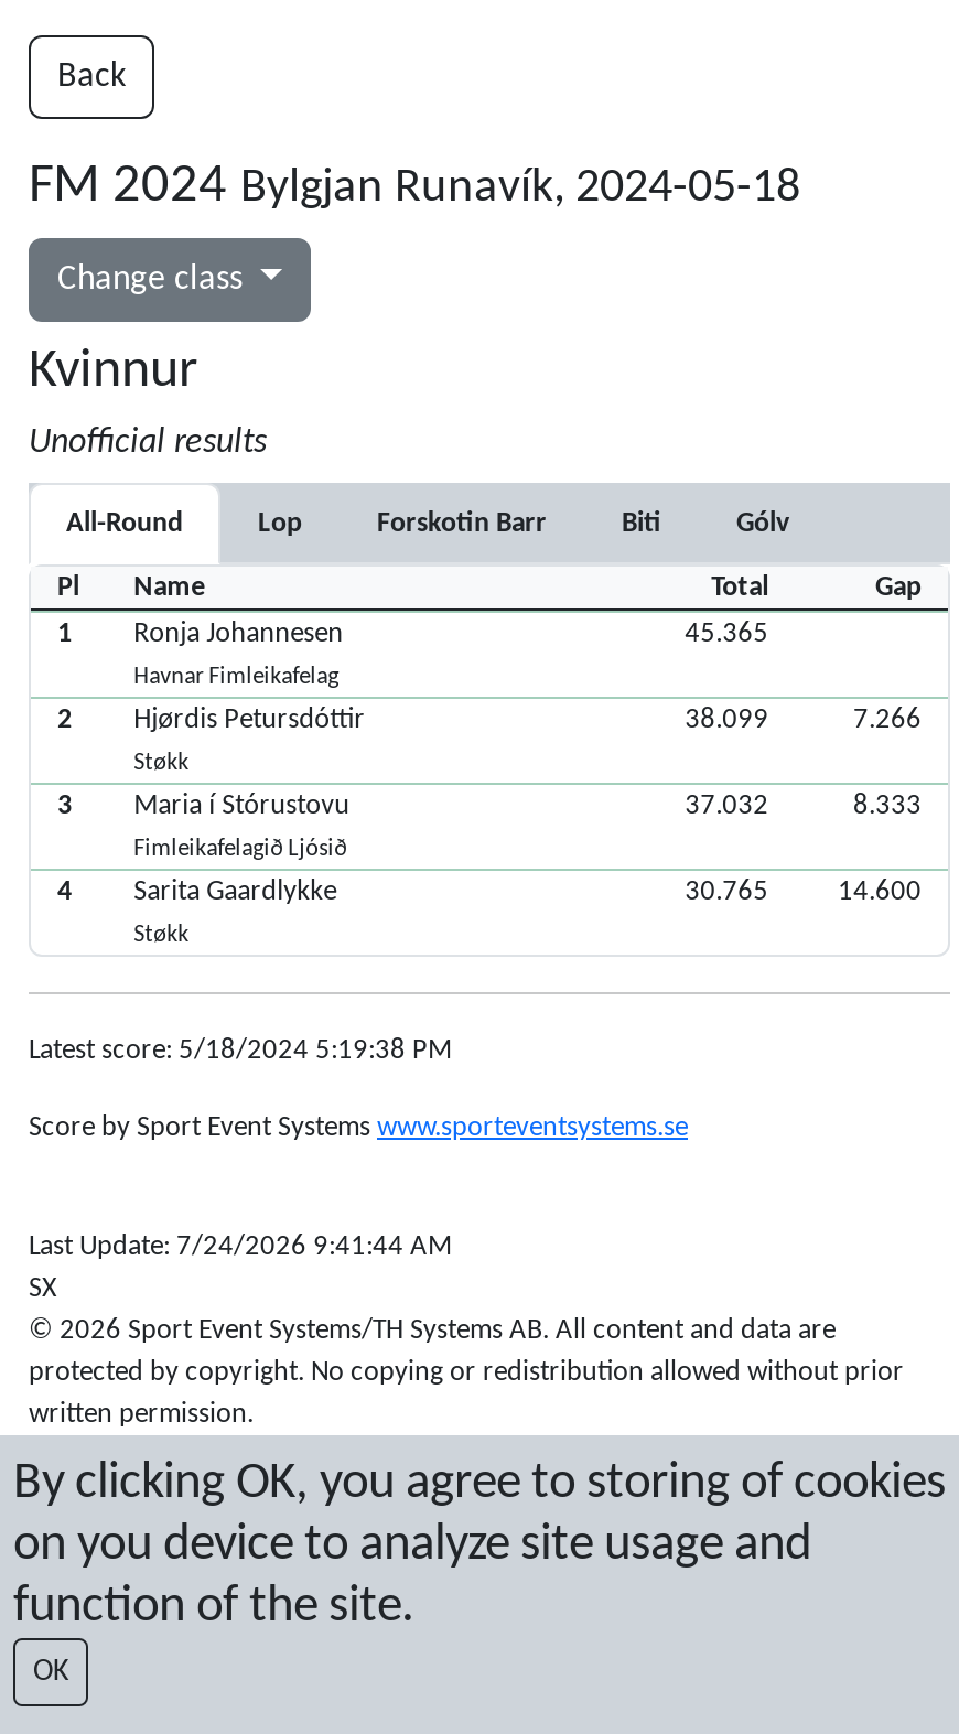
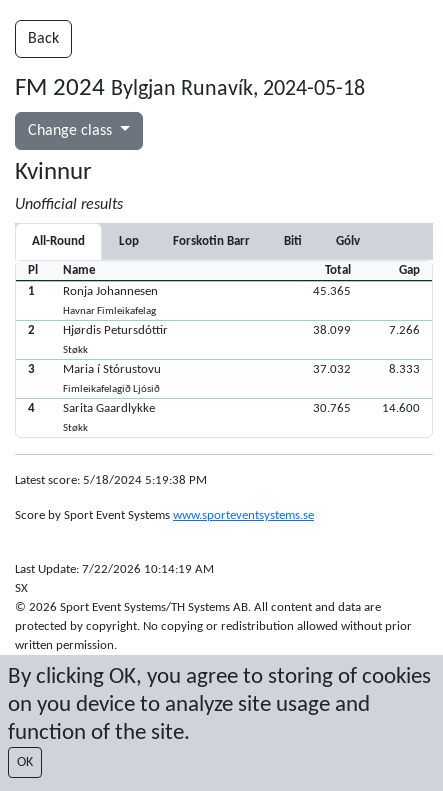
[29,1232,452,1261] Last Update: 7/24/2026 9:41:44 AM -> [15,563,214,576] Last Update: 7/22/2026 10:14:19 AM

